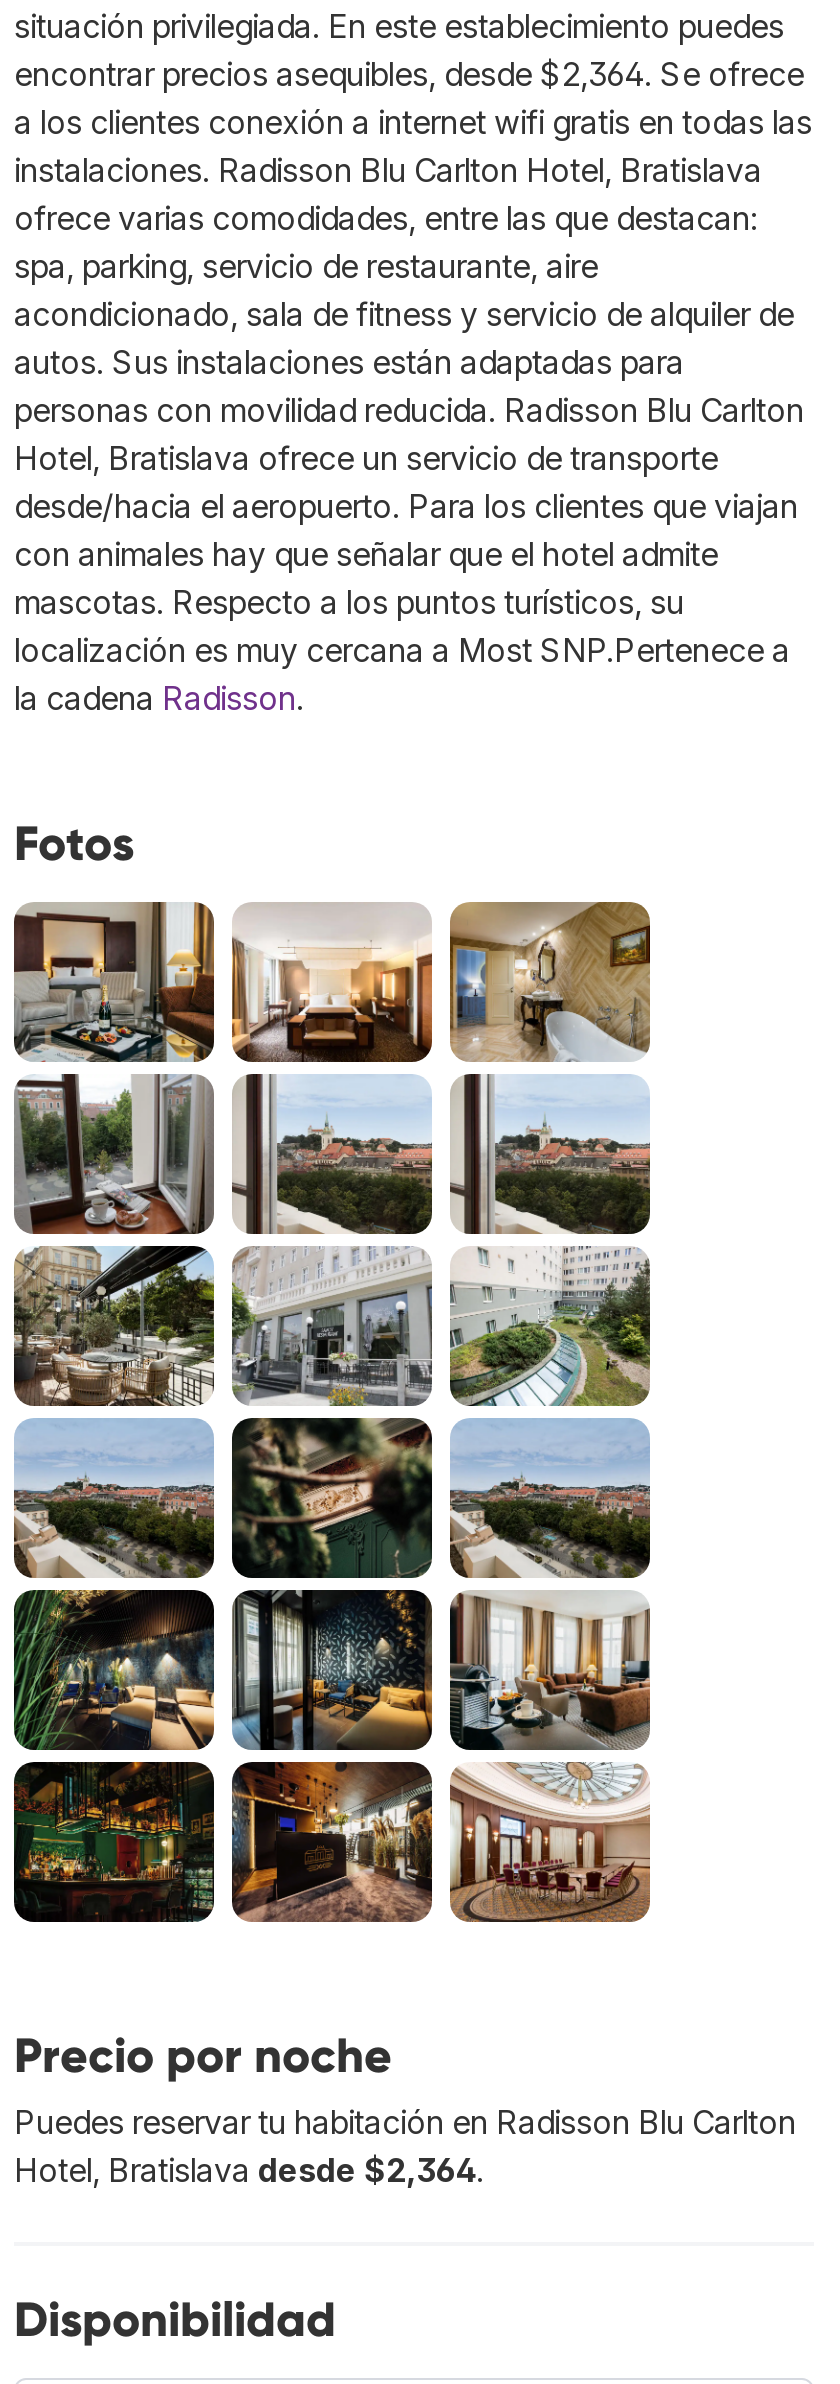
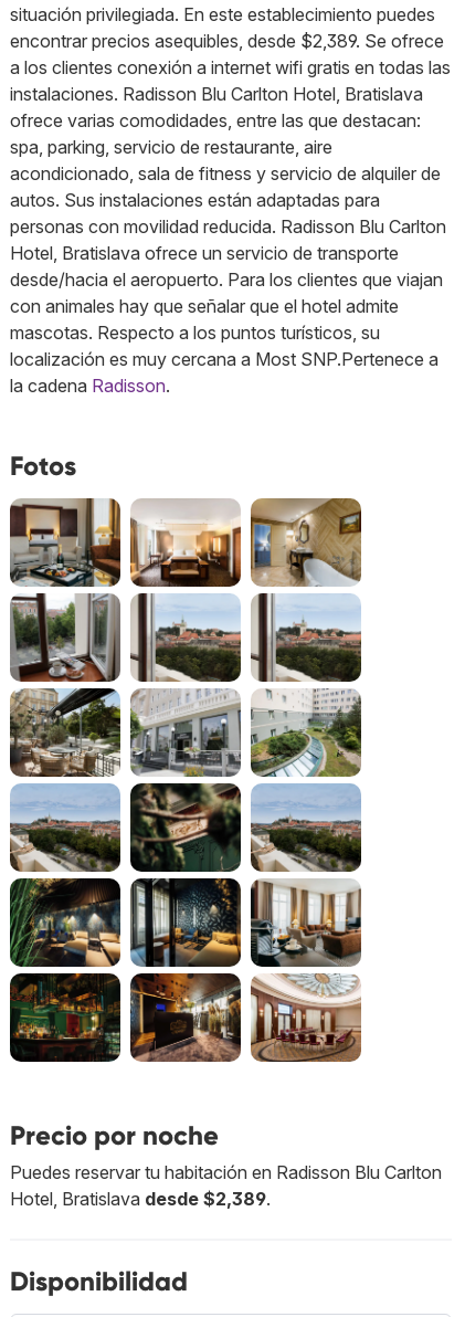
[14,53,804,93] encontrar precios asequibles, desde $2,364. Se ofrece -> [10,29,444,52] encontrar precios asequibles, desde $2,389. Se ofrece
[14,2149,484,2189] Hotel, Bratislava desde $2,364. -> [10,1187,271,1209] Hotel, Bratislava desde $2,389.

